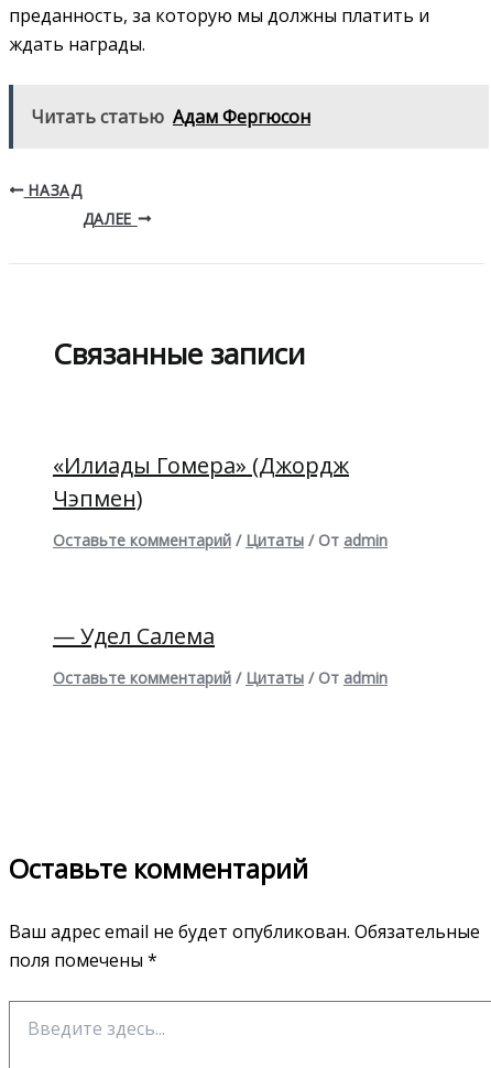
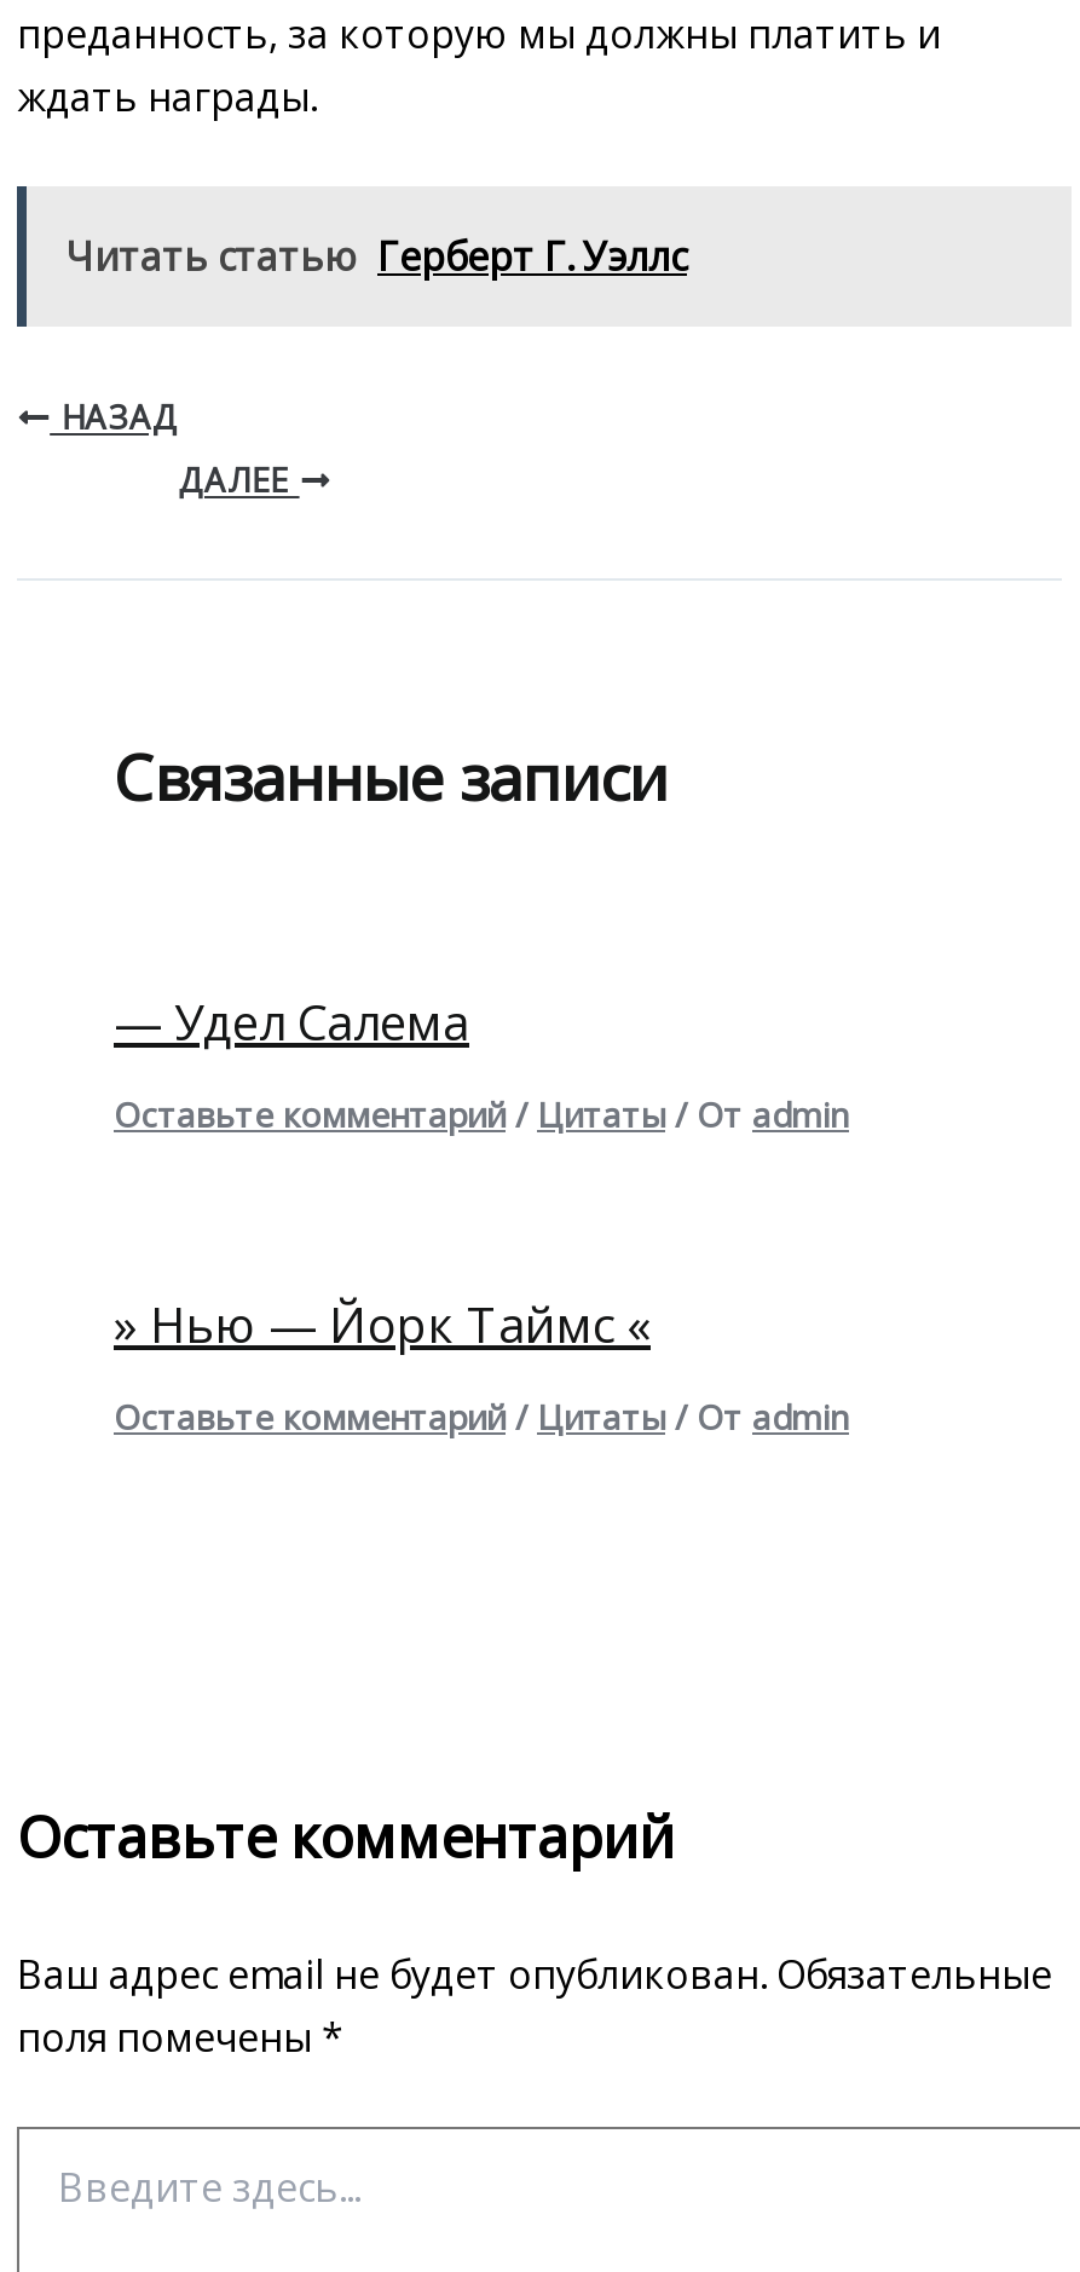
[31,104,310,128] Читать статью Адам Фергюсон -> [65,229,687,282] Читать статью Герберт Г. Уэллс
[53,450,349,513] «Илиады Гомера» (Джордж | Чэпмен) -> none
none -> [114,1291,651,1357] » Нью — Йорк Таймс «
moved [53,621,215,650] -> [114,989,469,1054]: — Удел Салема

